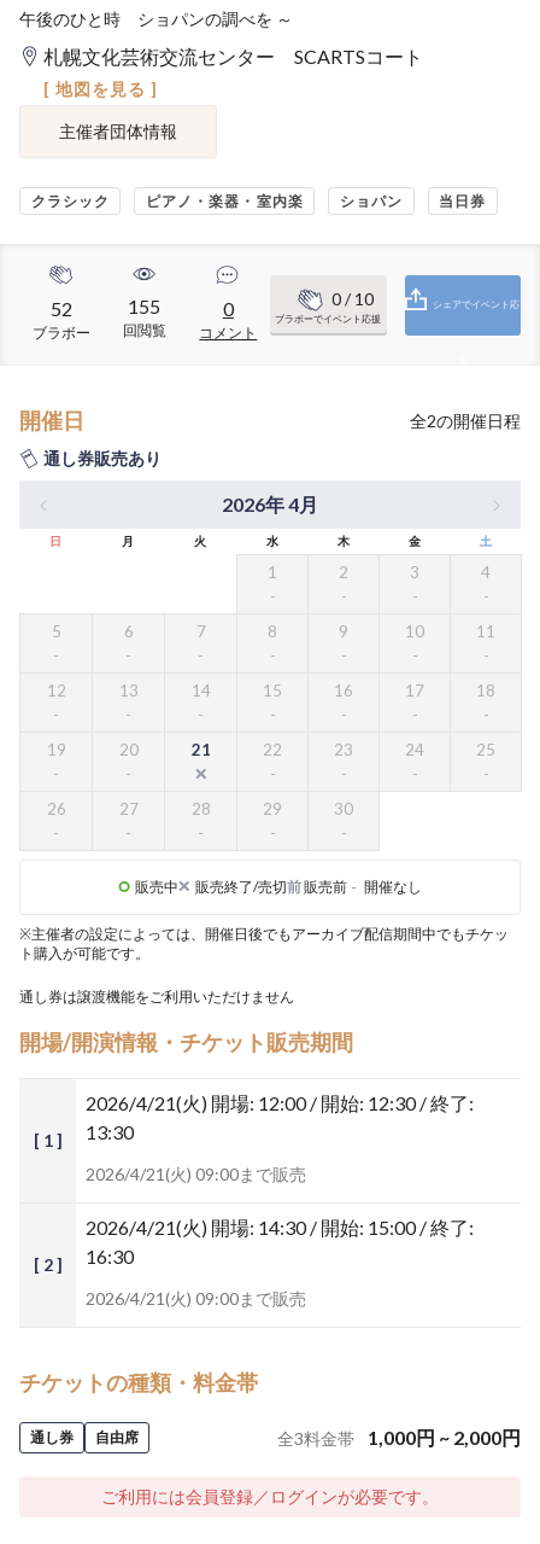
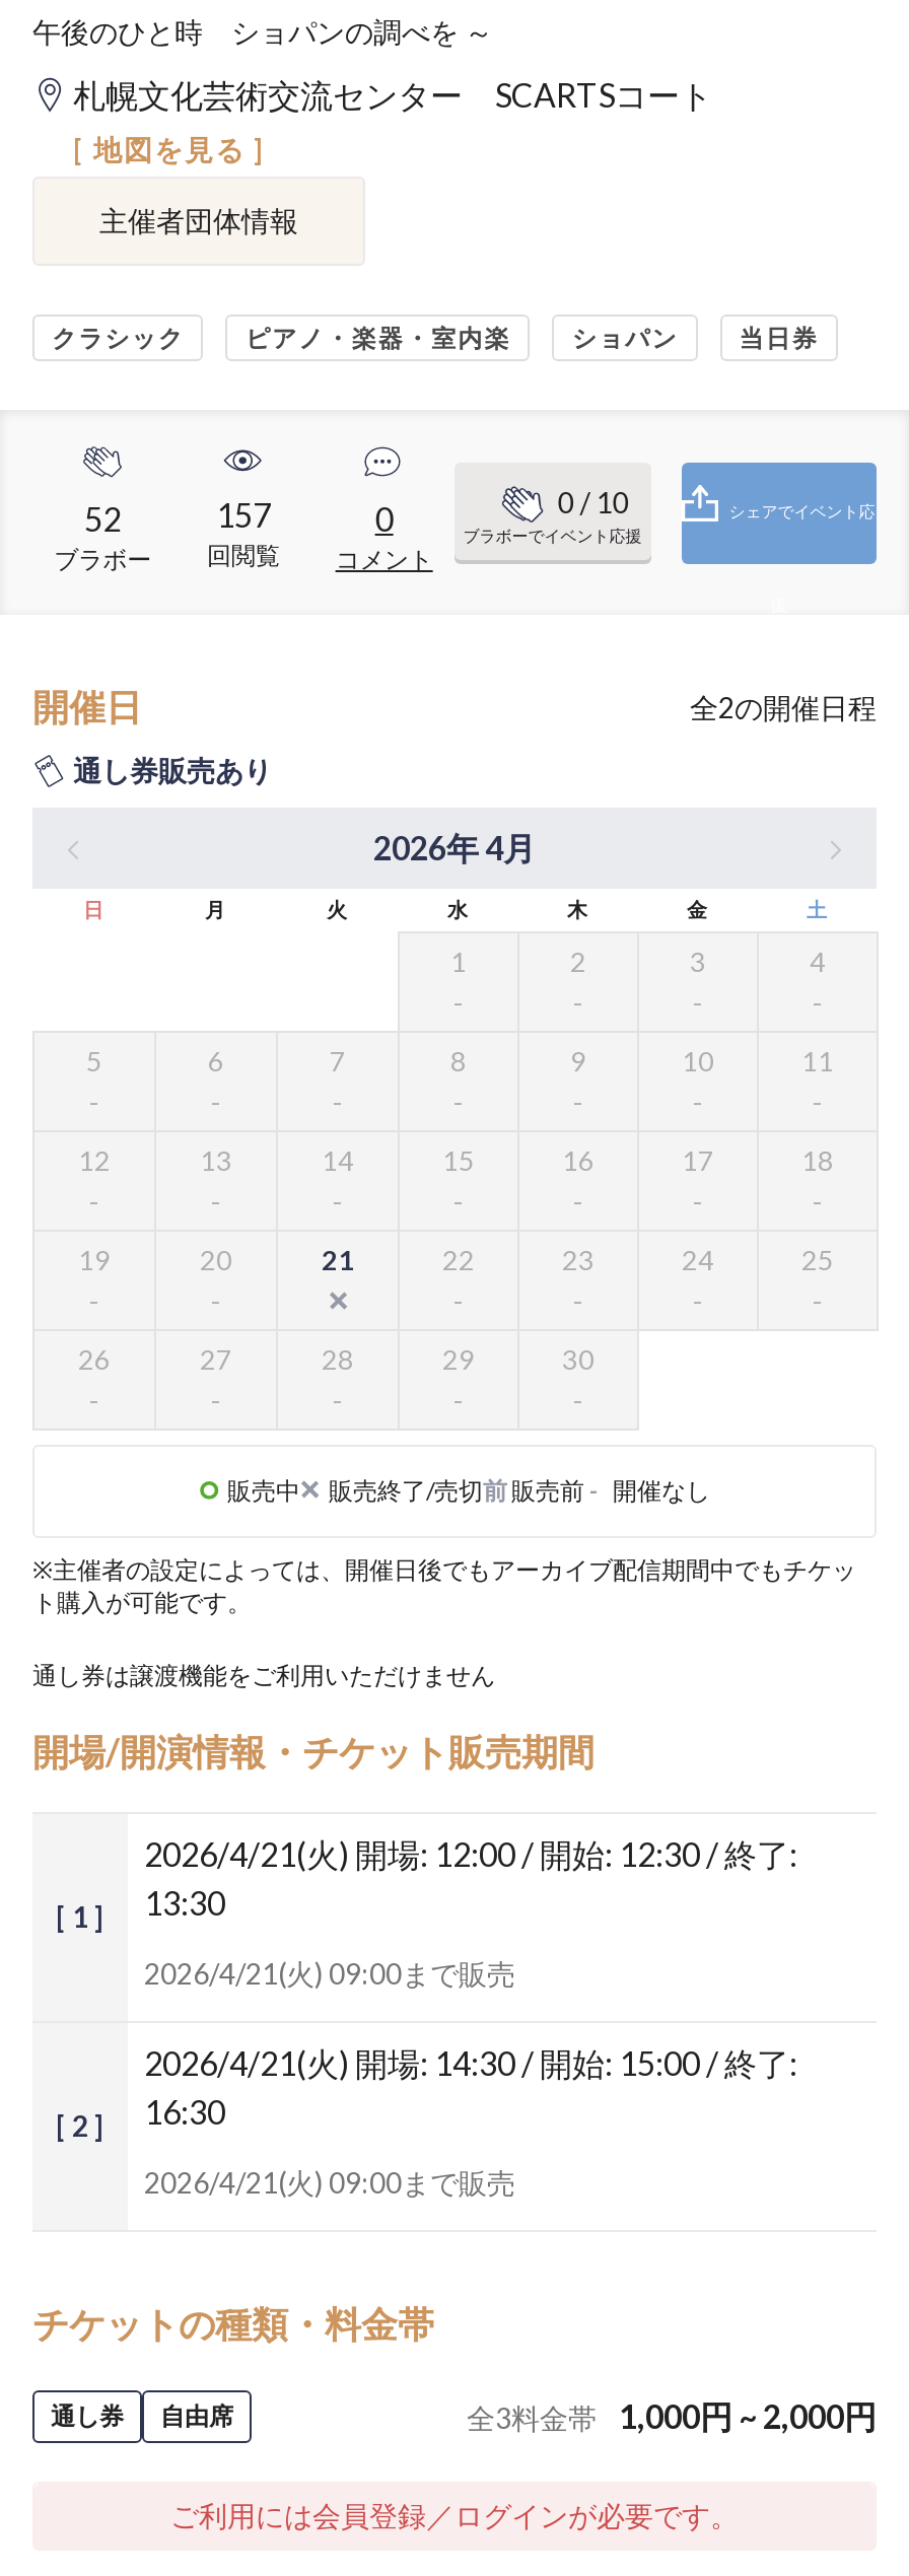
[128,295,161,317] 155 -> [216,495,271,534] 157

